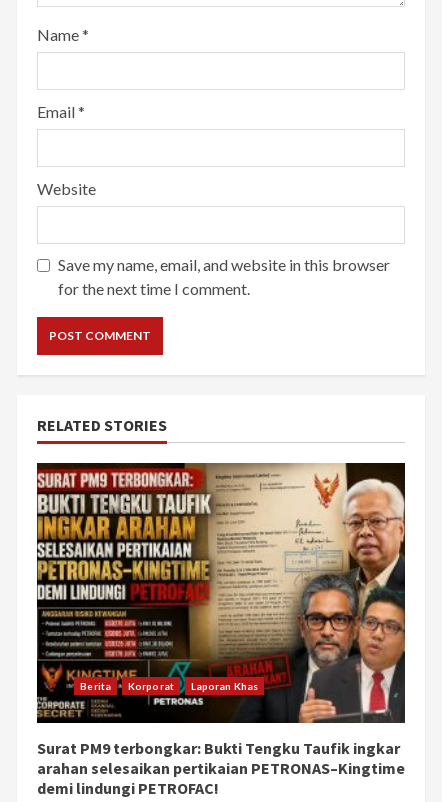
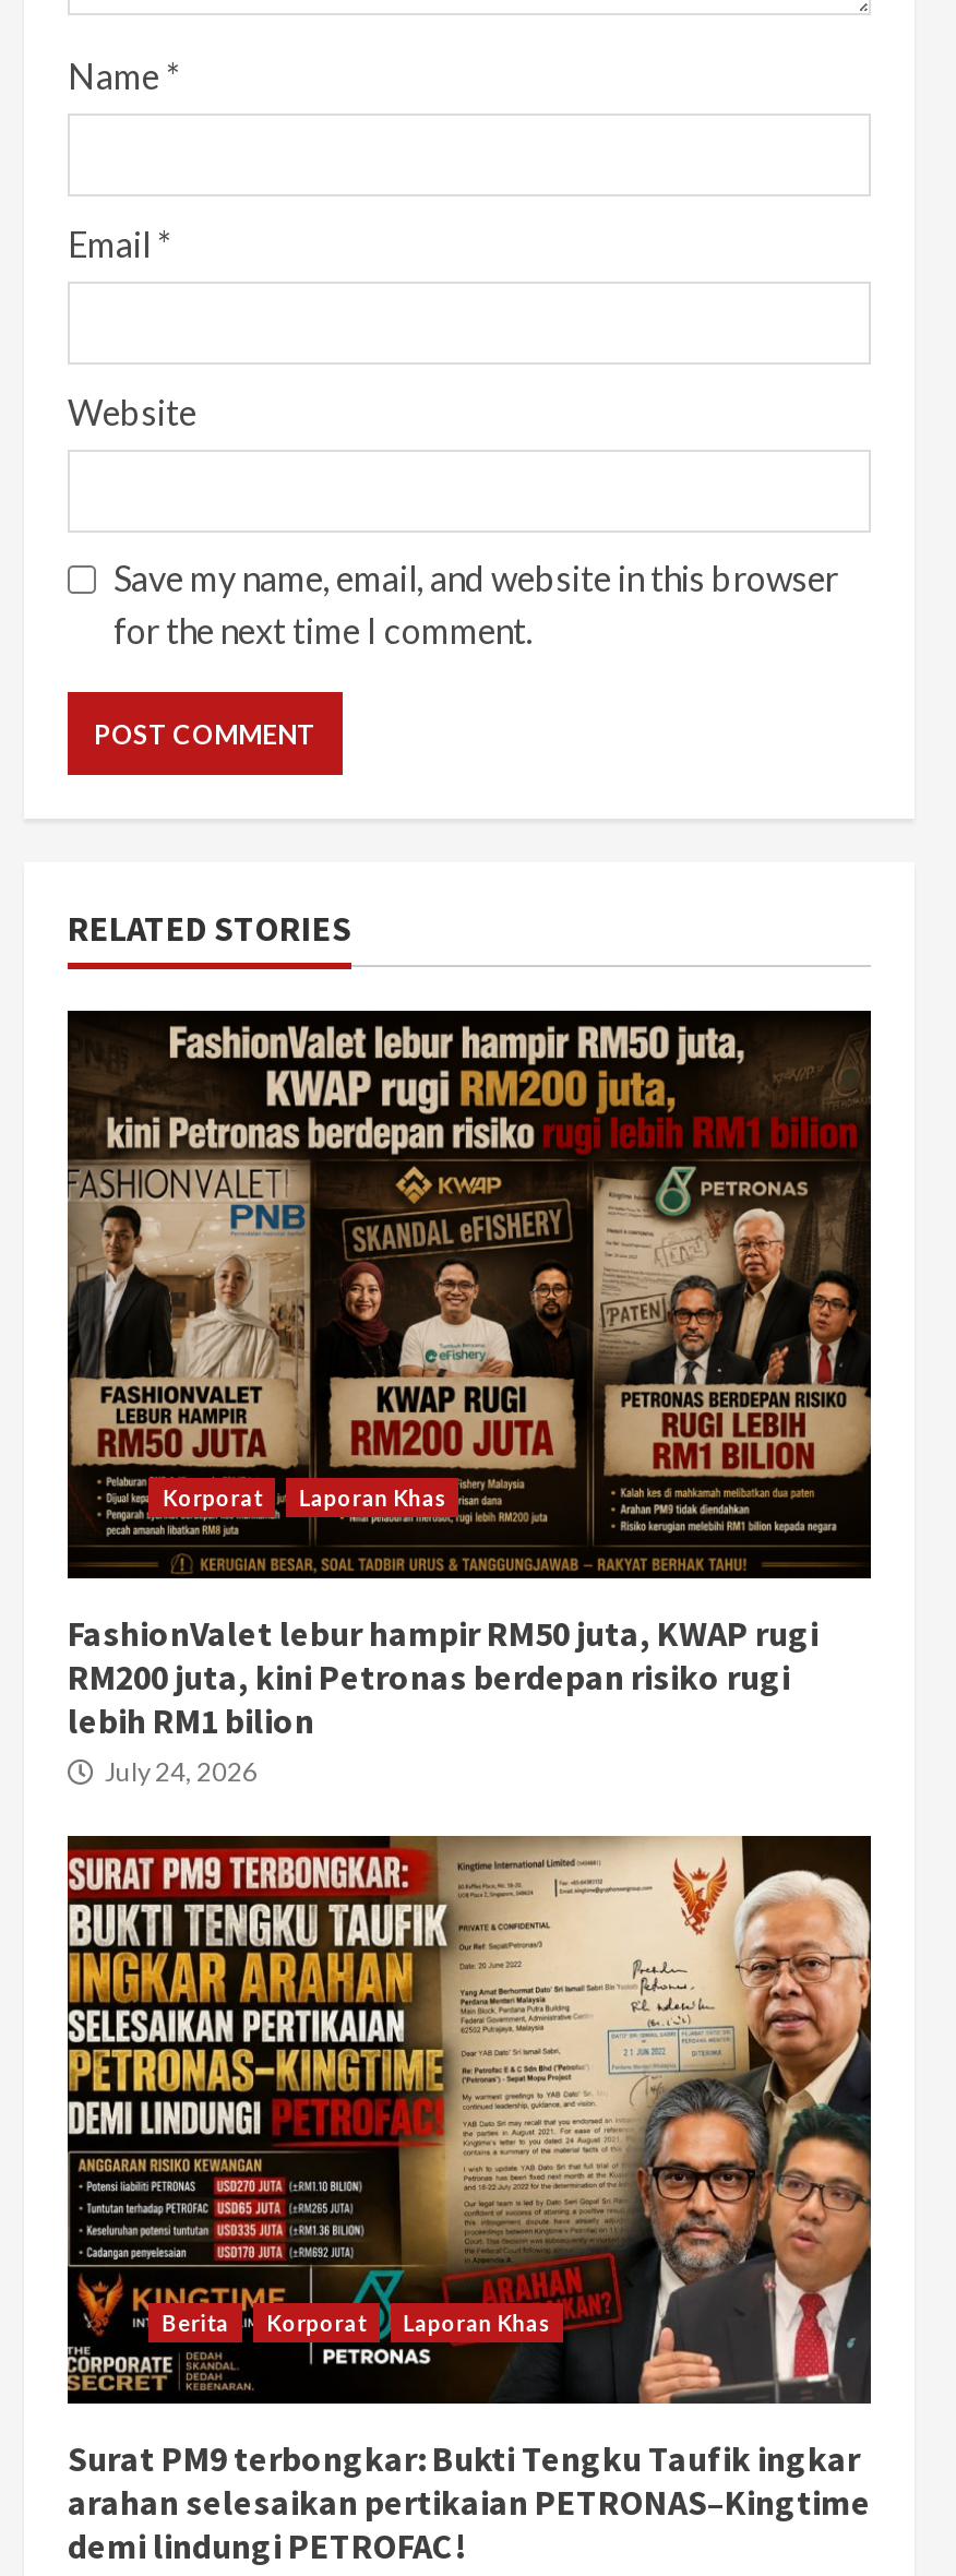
none -> [65,1009,873,1788] [image] | Korporat | Laporan Khas | FashionValet lebur hampir RM50 juta, KWAP rugi | RM200 juta, kini Petronas berdepan risiko rugi | lebih RM1 bilion | July 24, 2026

